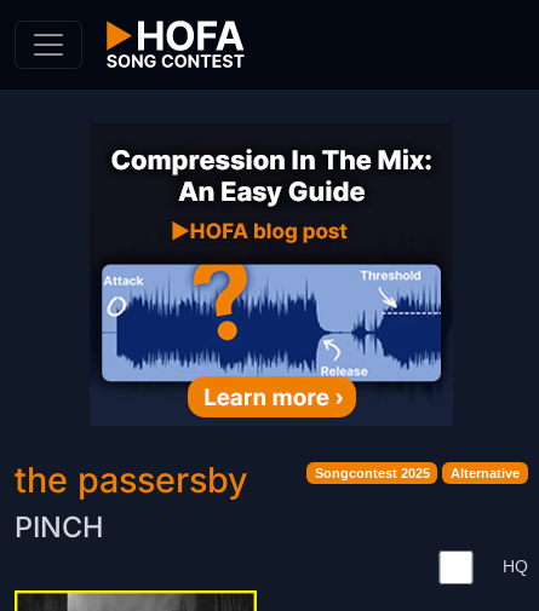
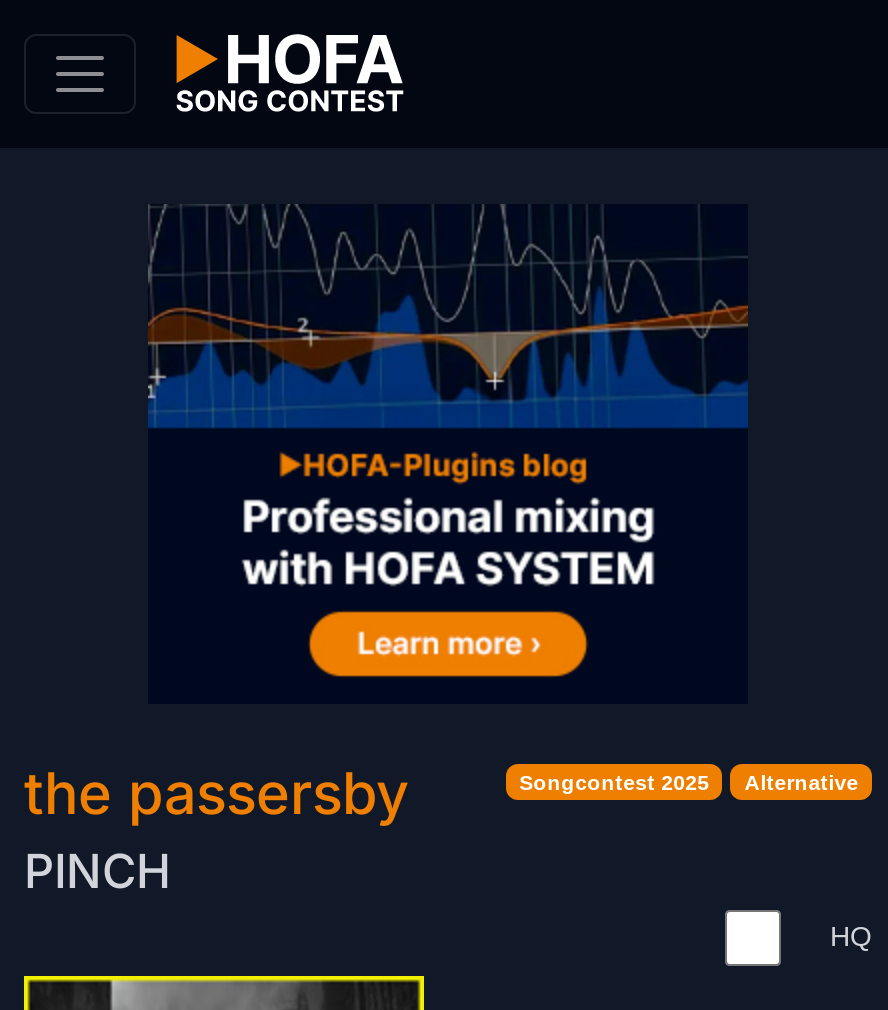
[90,144,453,420] [image] -> [148,204,748,692] [image]

